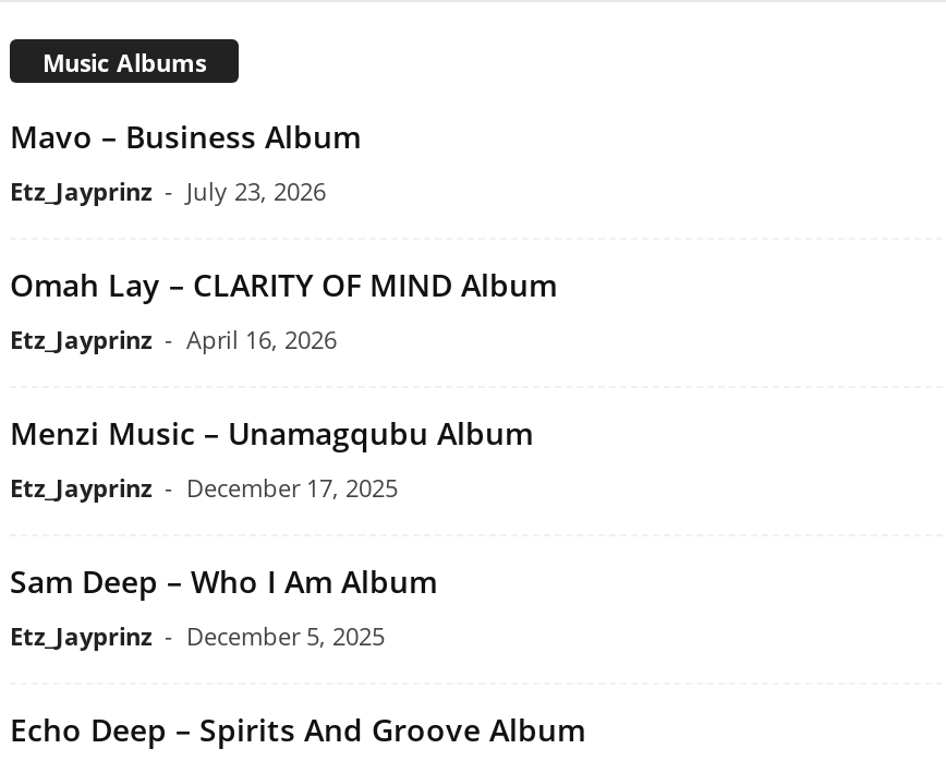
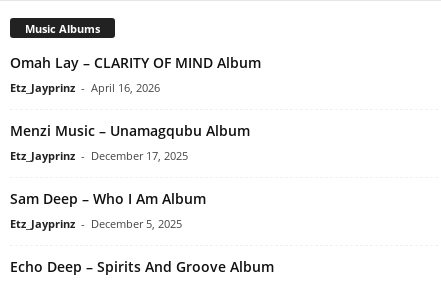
[10,116,361,208] Mavo – Business Album | Etz_Jayprinz - July 23, 2026 -> none

